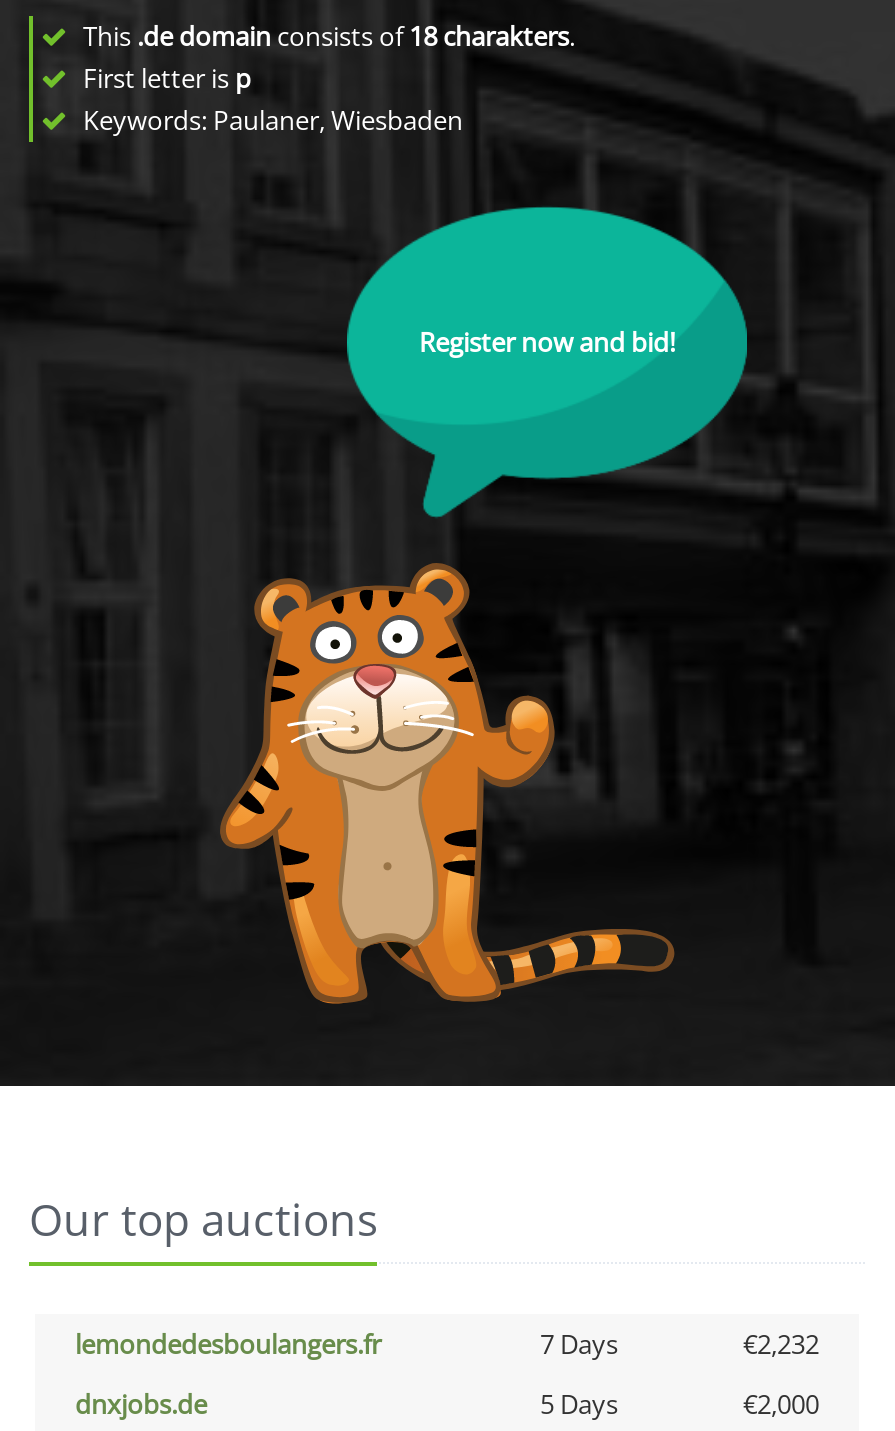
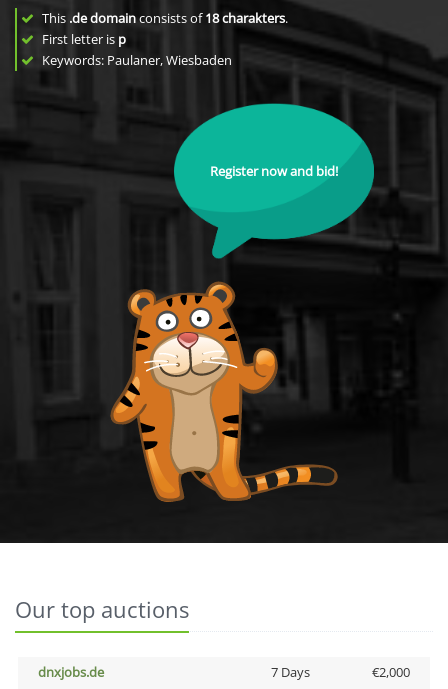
[75,1326,819,1362] lemondedesboulangers.fr | 7 Days | €2,232 -> none
[540,1386,618,1422] 5 Days -> [270,663,309,681] 7 Days

